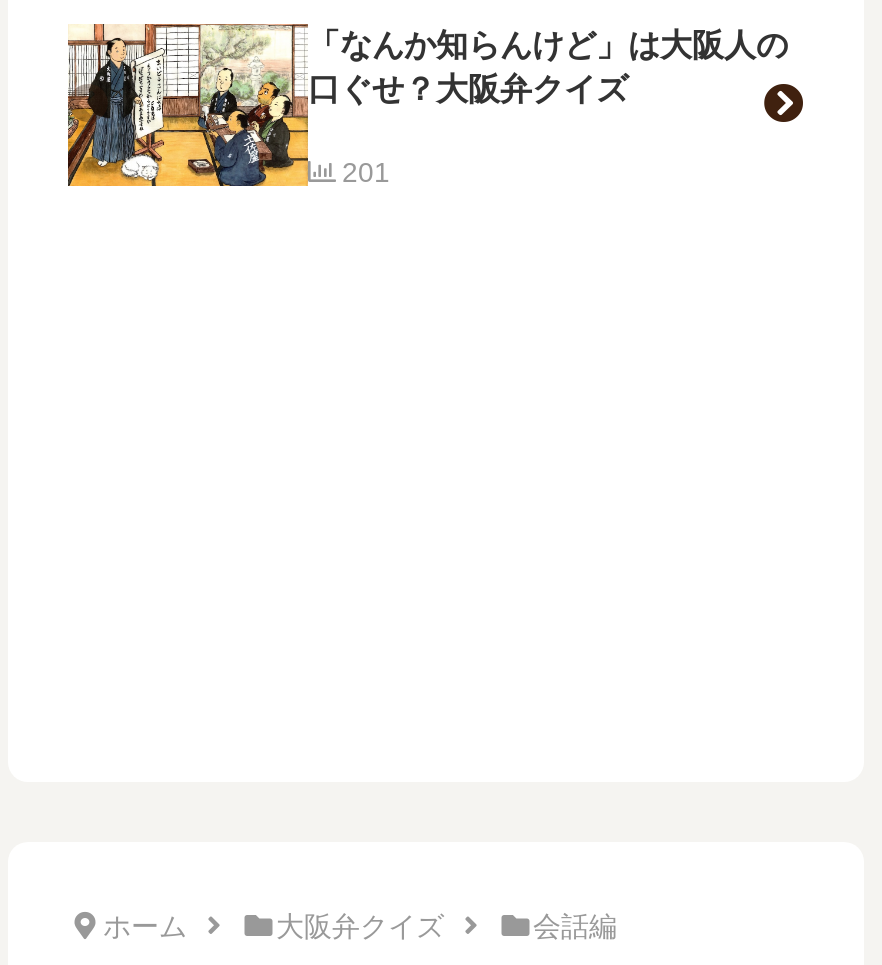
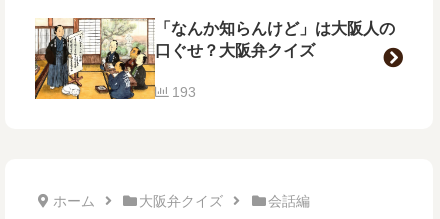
[342,156,390,188] 201 -> [172,84,196,100] 193

